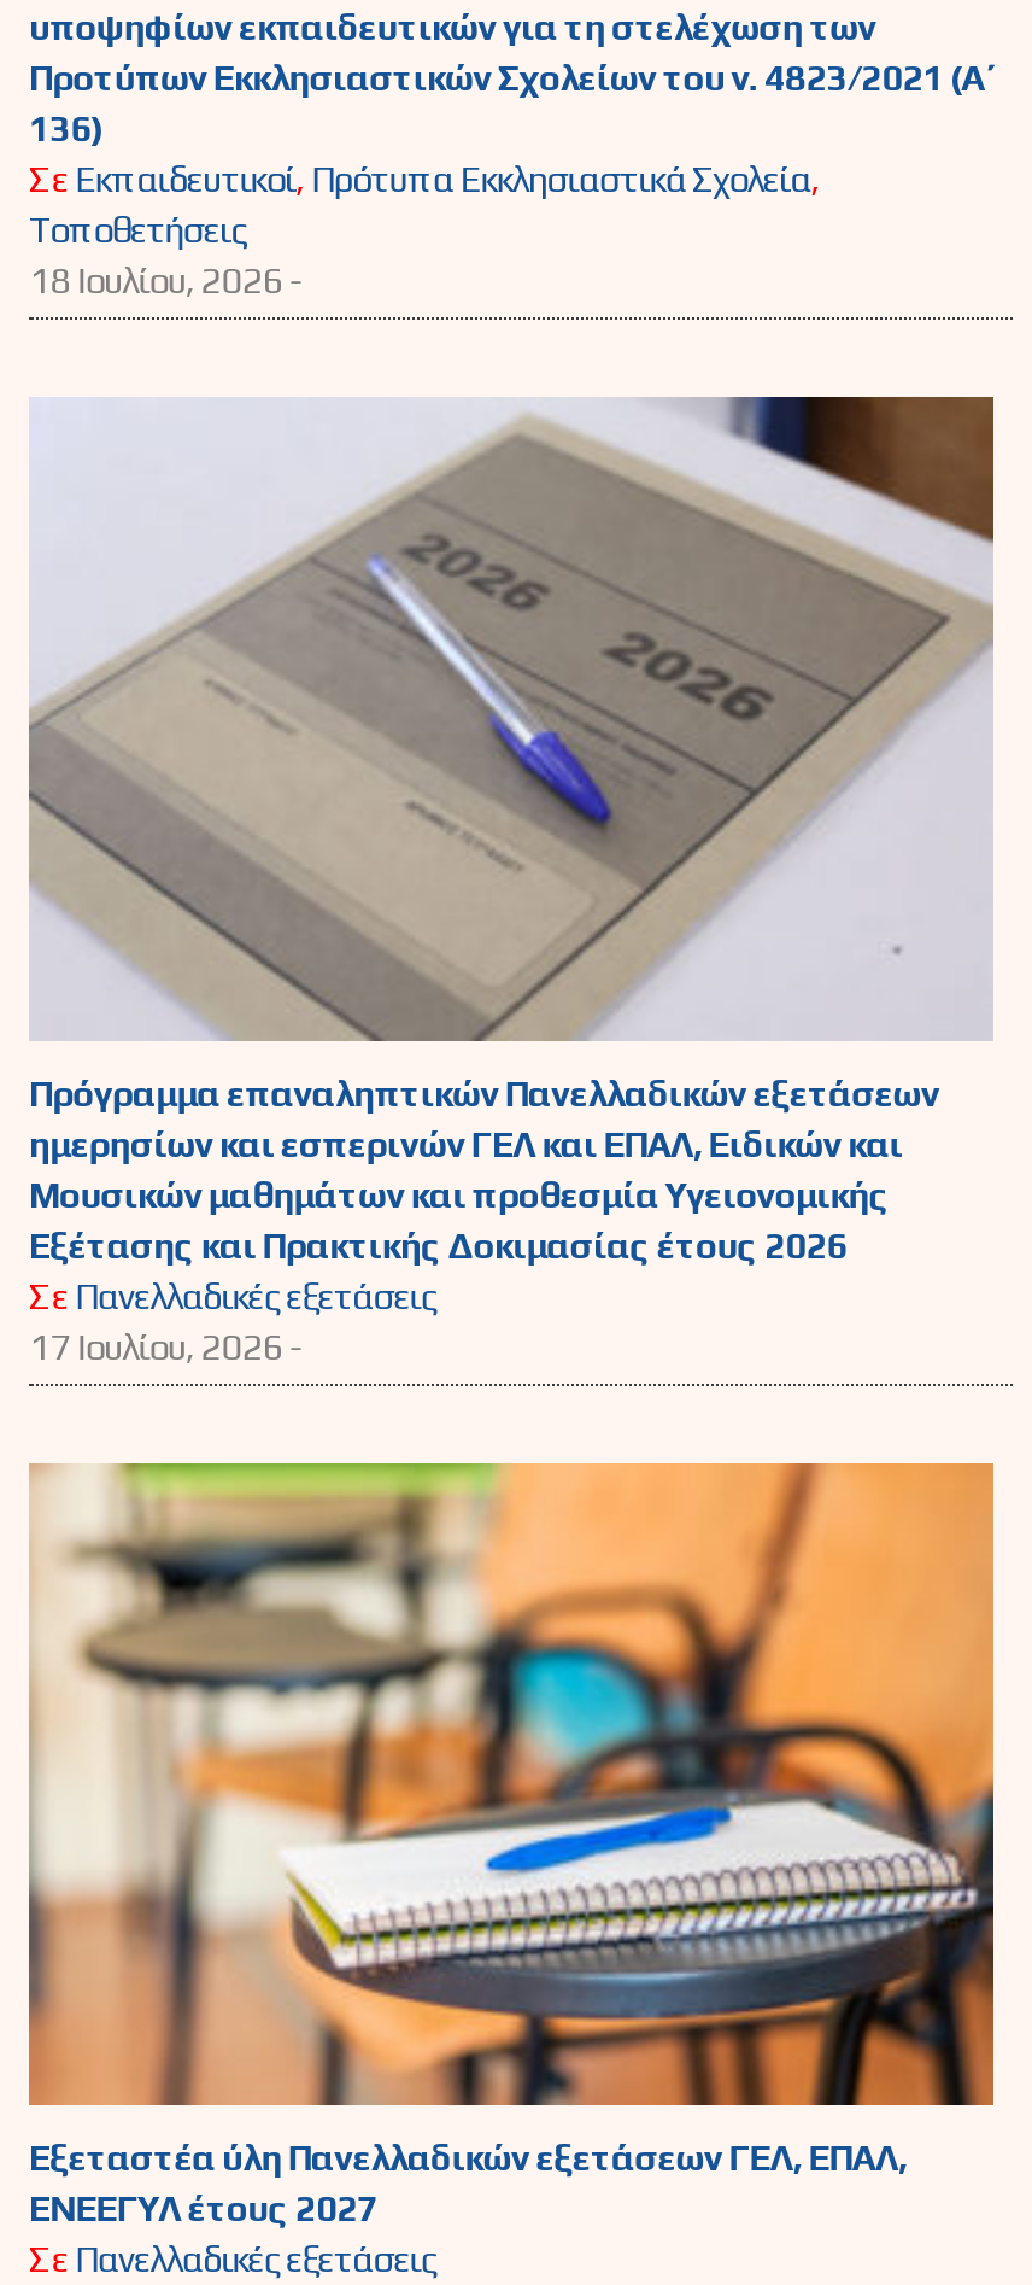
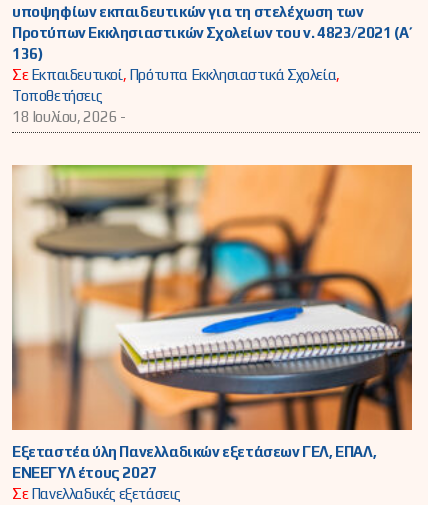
[29,393,996,1368] [image] | Πρόγραμμα επαναληπτικών Πανελλαδικών εξετάσεων | ημερησίων και εσπερινών ΓΕΛ και ΕΠΑΛ, Ειδικών και | Μουσικών μαθημάτων και προθεσμία Υγειονομικής | Εξέτασης και Πρακτικής Δοκιμασίας έτους 2026 | Σε Πανελλαδικές εξετάσεις | 17 Ιουλίου, 2026 - -> none

